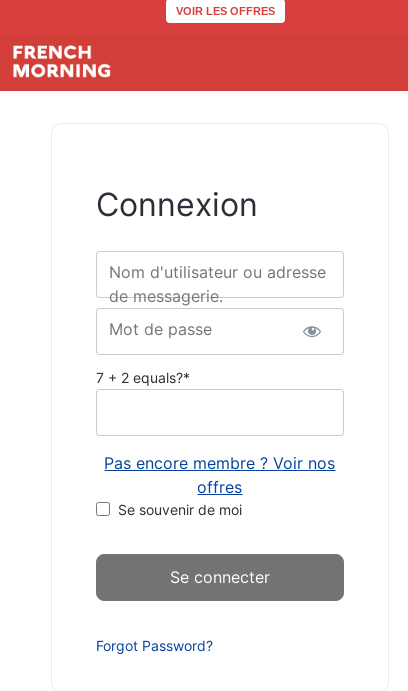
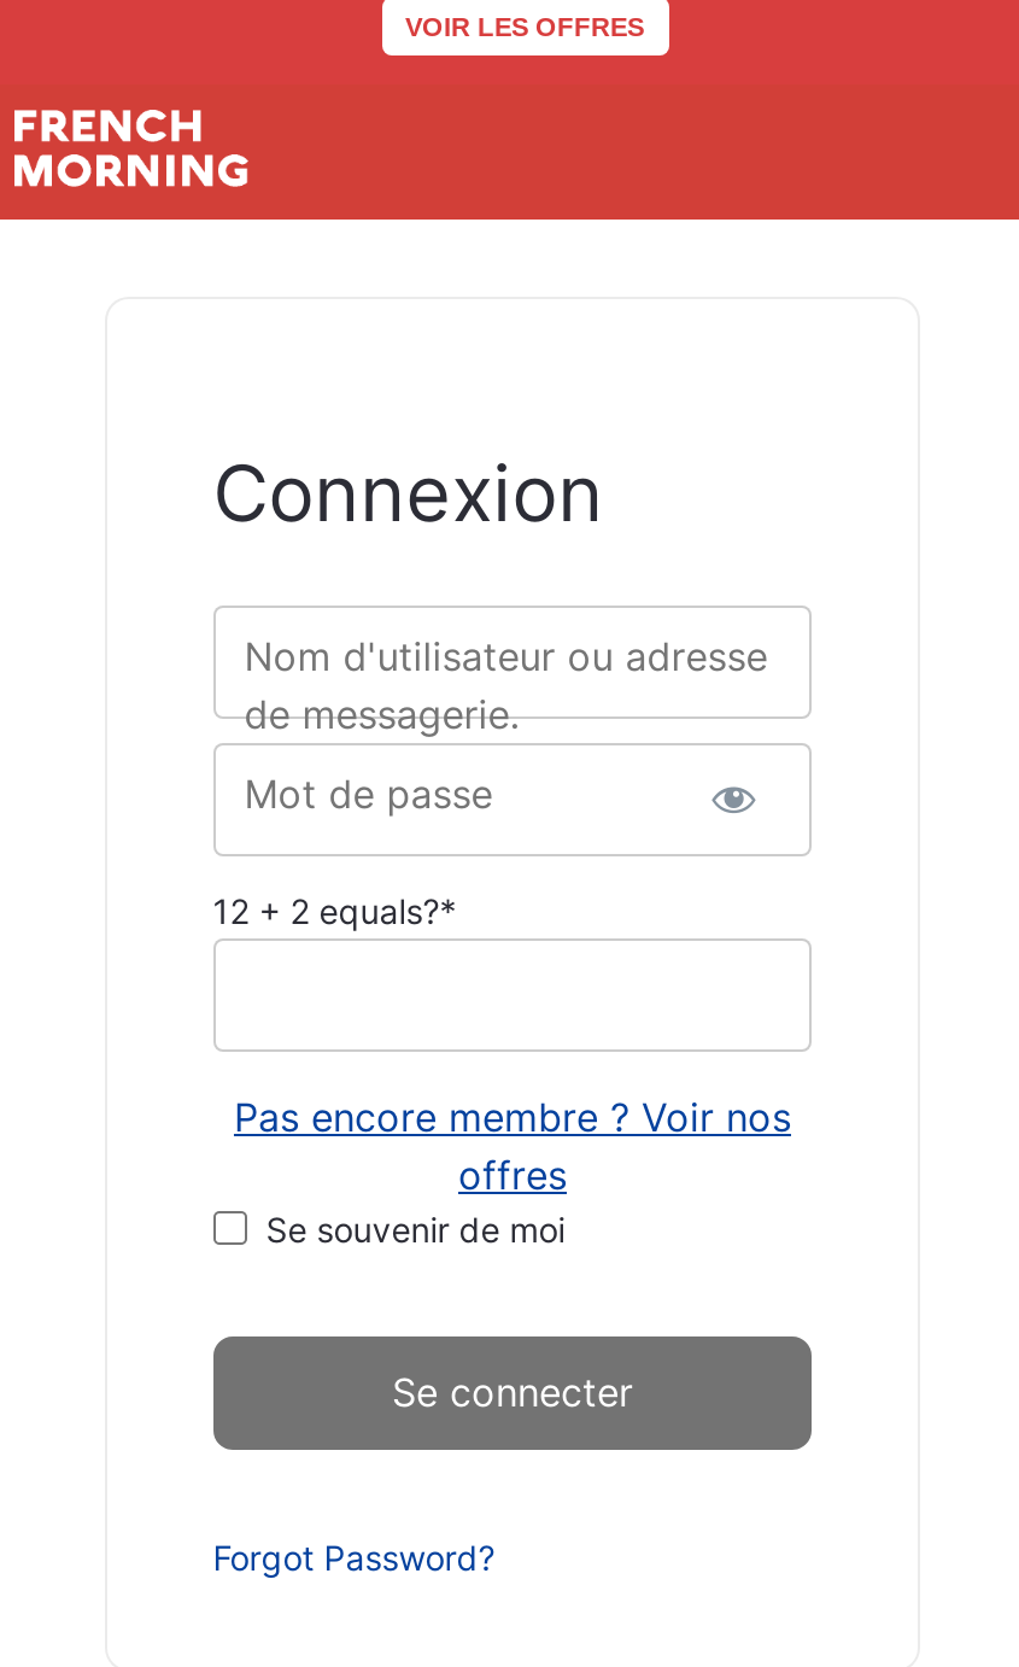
[96,369,190,386] 7 + 2 equals?* -> [213,890,457,931] 12 + 2 equals?*

